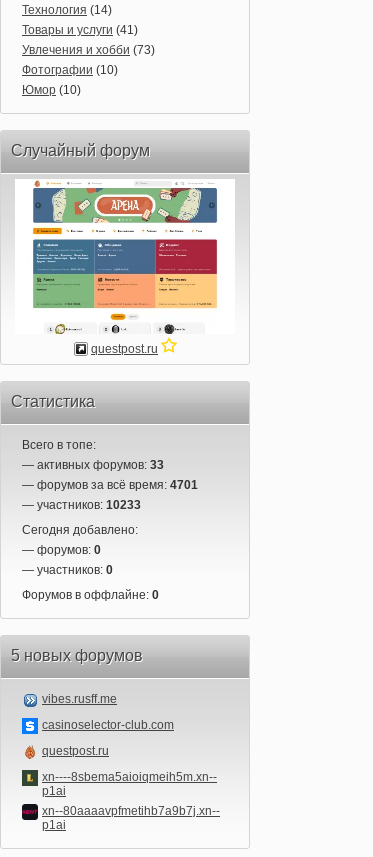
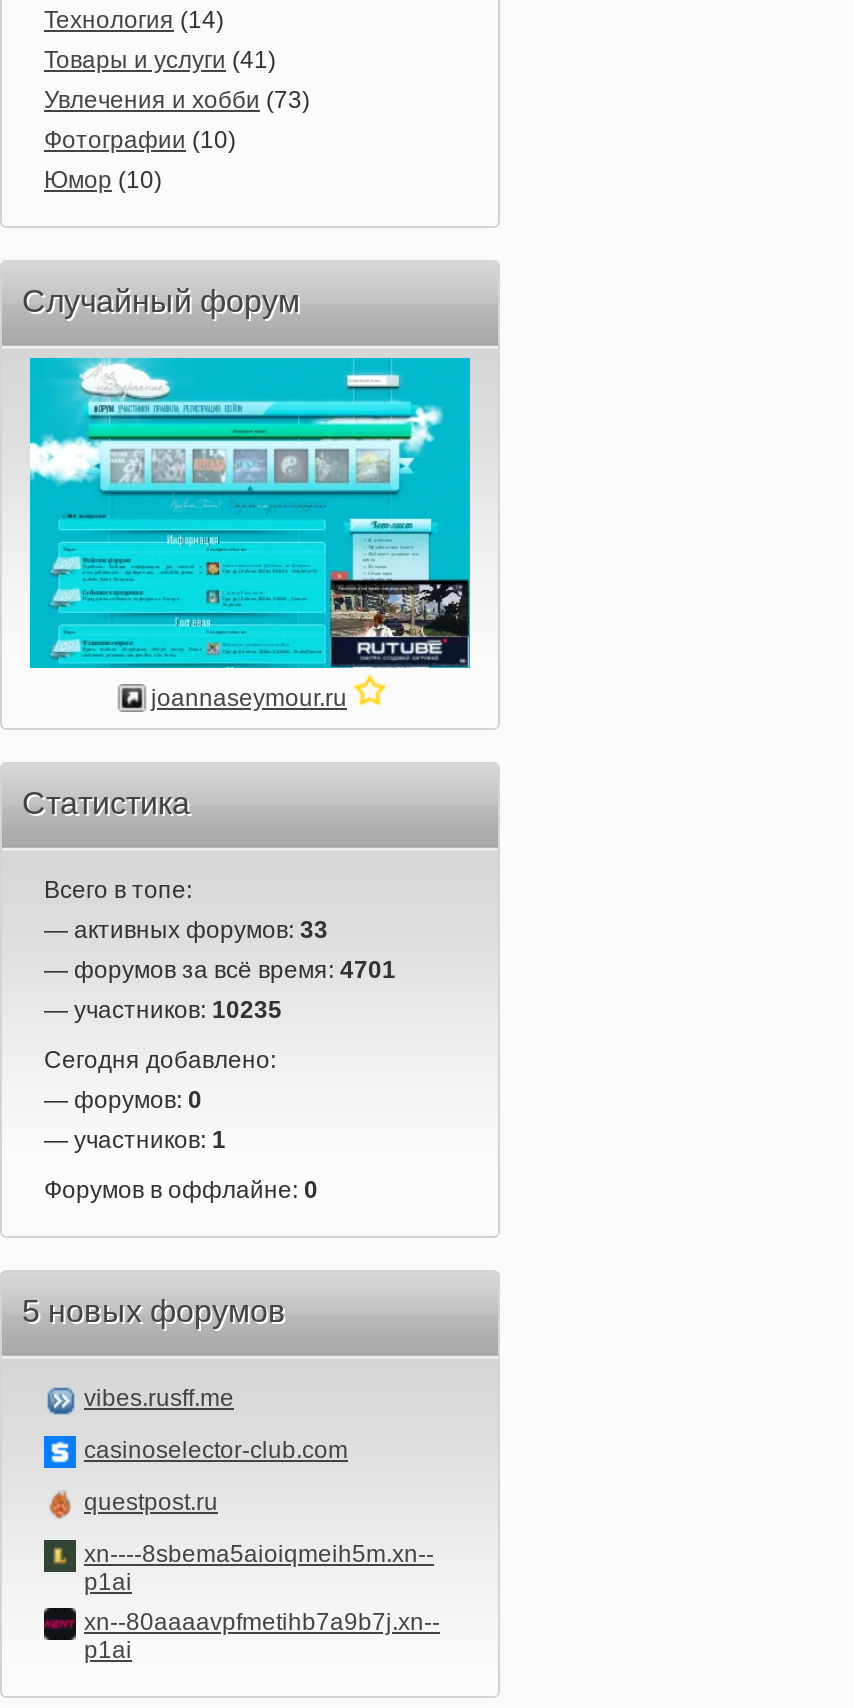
[14,178,236,356] [image] | questpost.ru -> [28,356,472,712] [image] | joannaseymour.ru
[22,498,141,512] — участников: 10233 -> [44,995,282,1023] — участников: 10235
[22,563,113,577] — участников: 0 -> [44,1125,226,1153] — участников: 1

